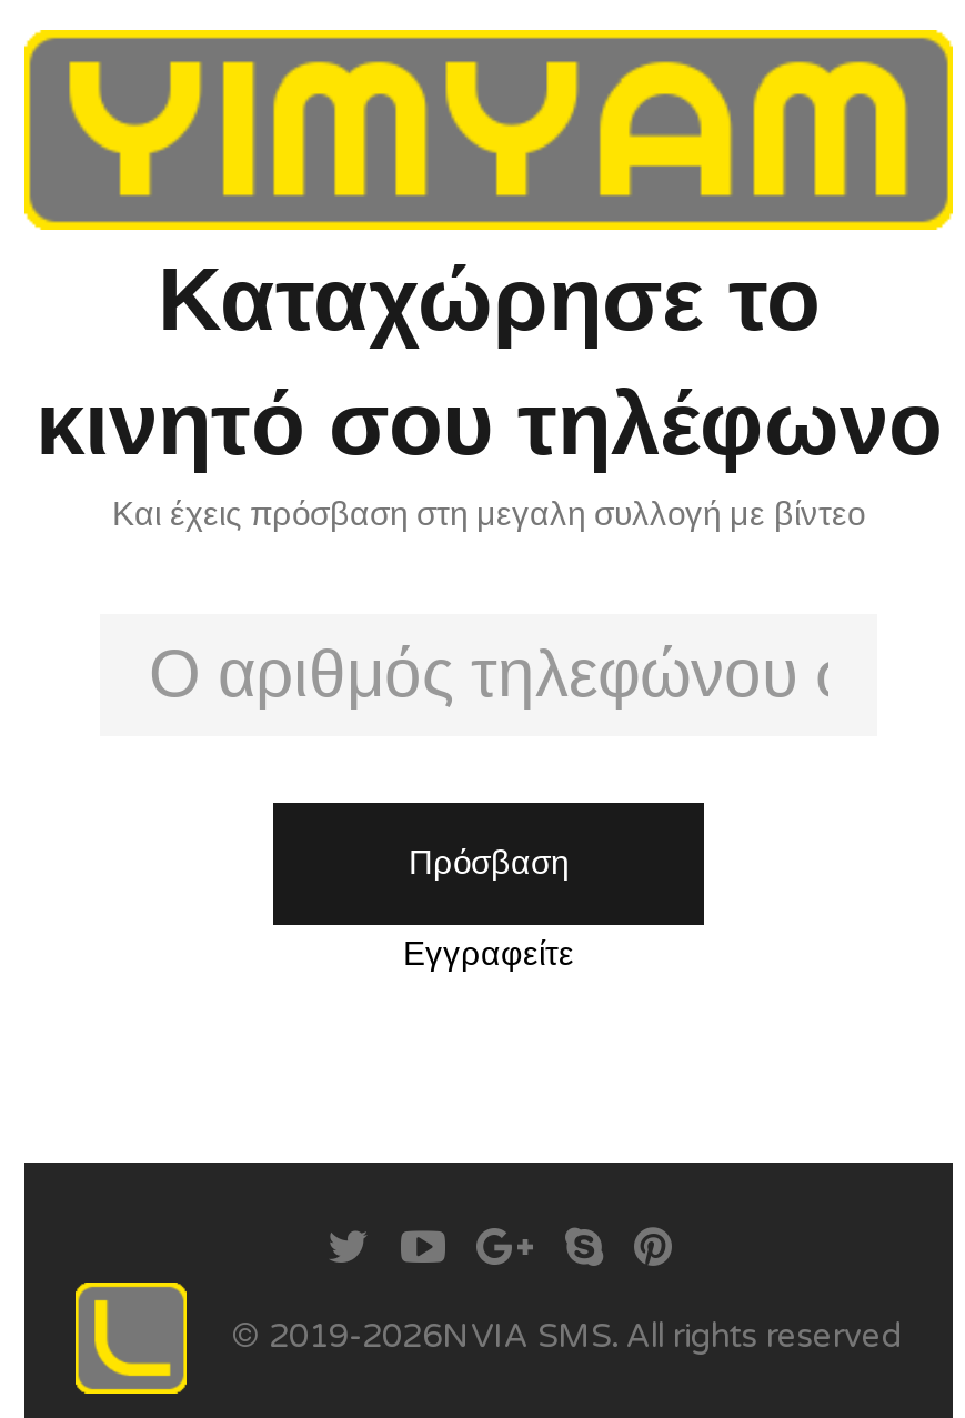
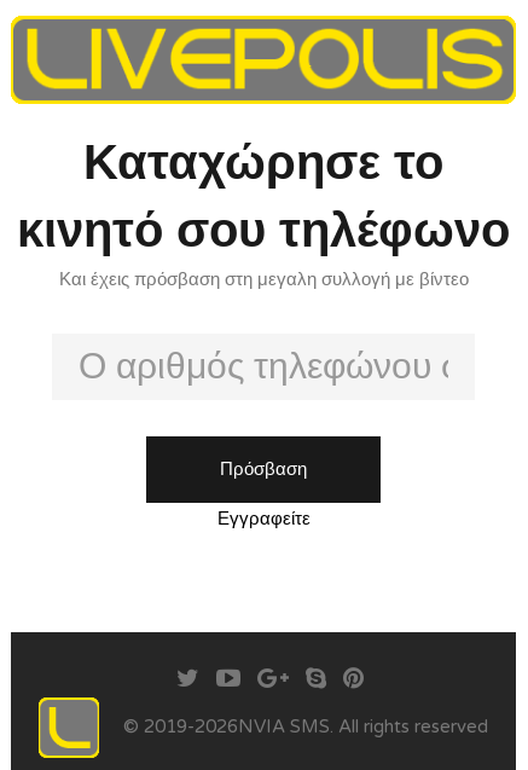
[22,54,955,232] [image] -> [11,28,516,125] [image]

